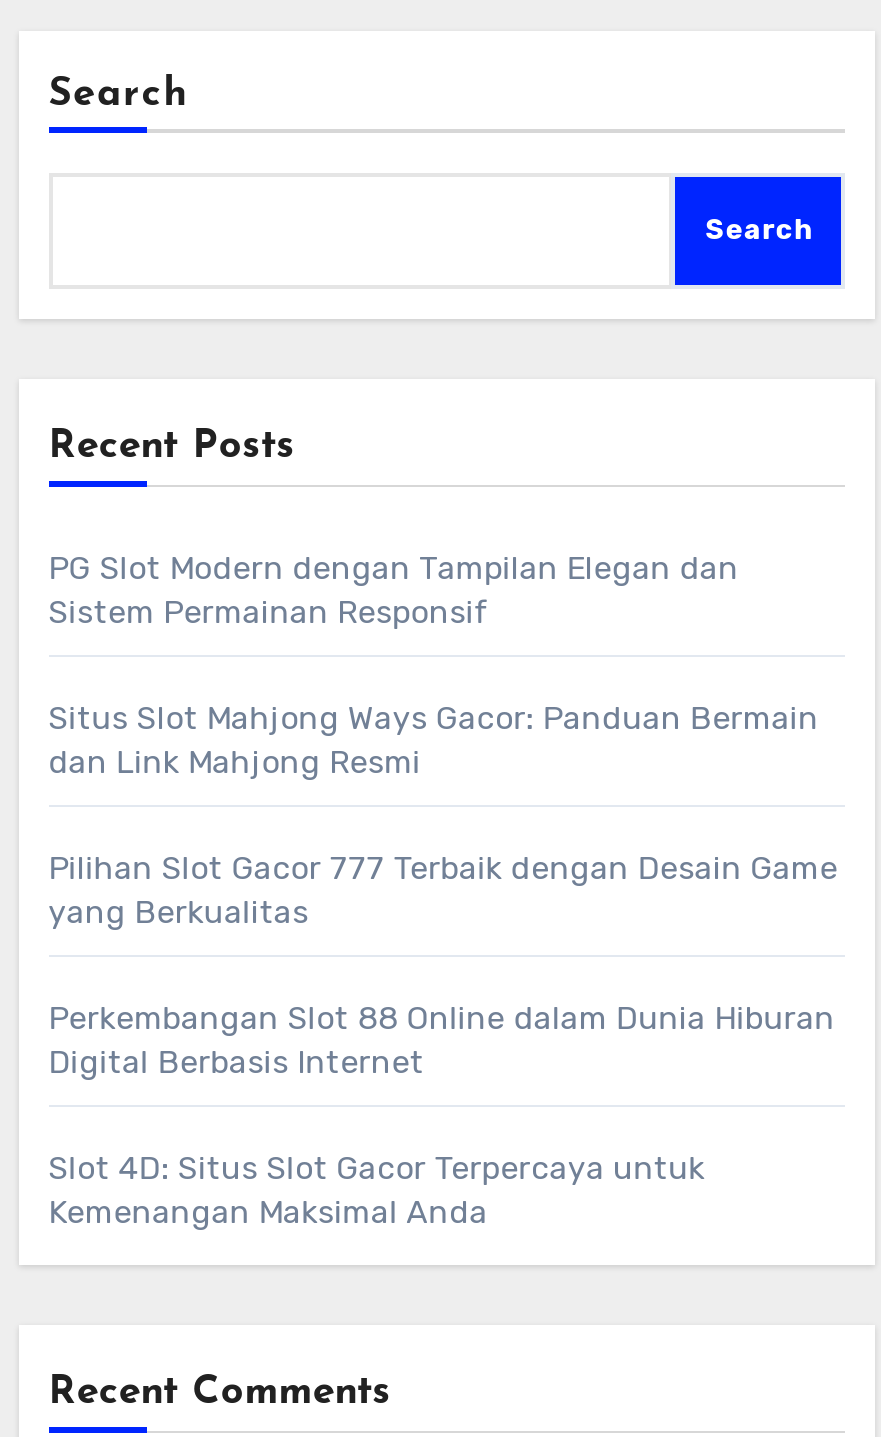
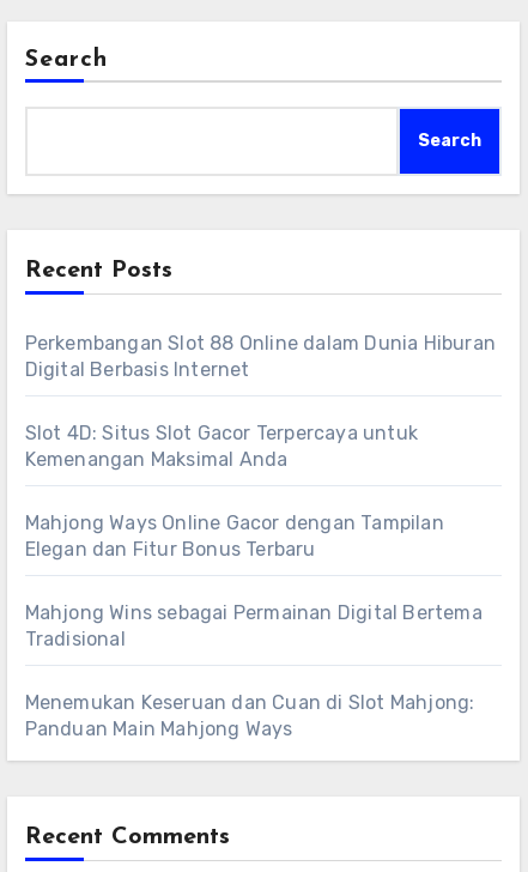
[48,549,838,931] PG Slot Modern dengan Tampilan Elegan dan | Sistem Permainan Responsif | Situs Slot Mahjong Ways Gacor: Panduan Bermain | dan Link Mahjong Resmi | Pilihan Slot Gacor 777 Terbaik dengan Desain Game | yang Berkualitas -> none
moved [48,999,835,1231] -> [25,332,496,470]: Perkembangan Slot 88 Online dalam Dunia Hiburan | Digital Berbasis Internet | Slot 4D: Situs Slot Gacor Terpercaya untuk | Kemenangan Maksimal Anda
none -> [25,511,482,740] Mahjong Ways Online Gacor dengan Tampilan | Elegan dan Fitur Bonus Terbaru | Mahjong Wins sebagai Permainan Digital Bertema | Tradisional | Menemukan Keseruan dan Cuan di Slot Mahjong: | Panduan Main Mahjong Ways

